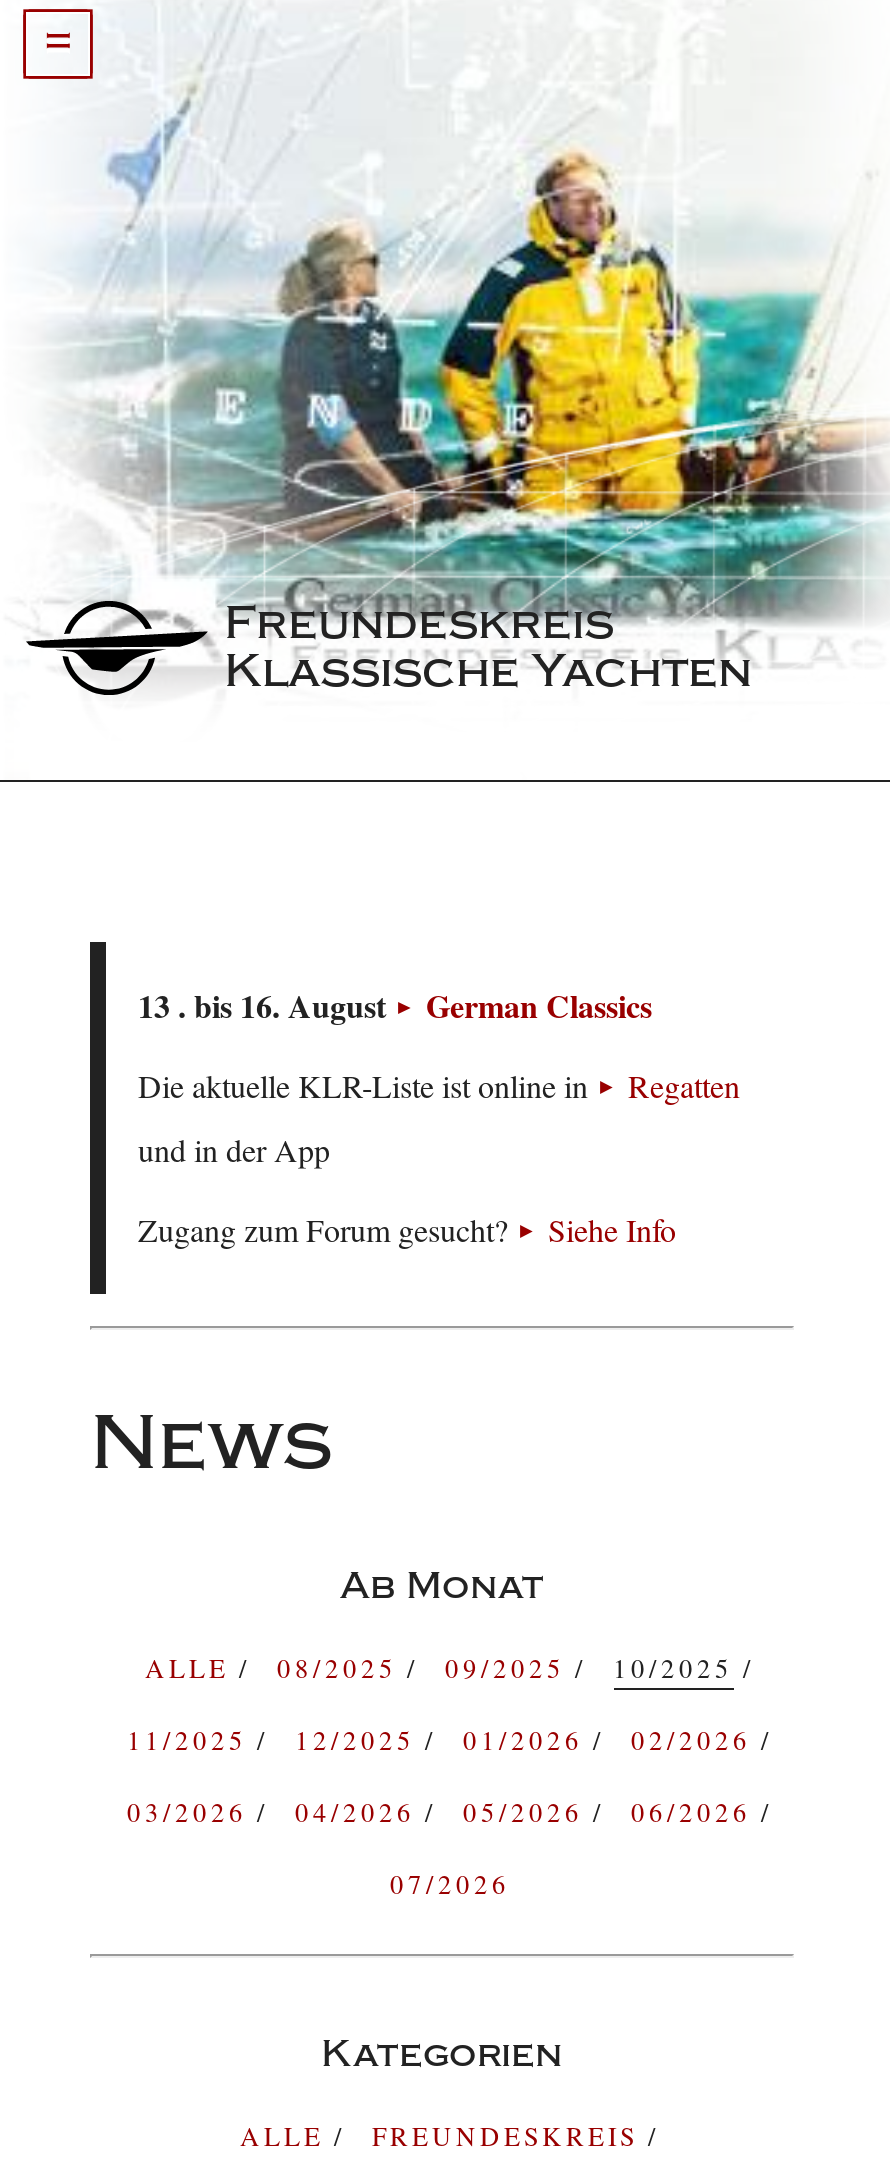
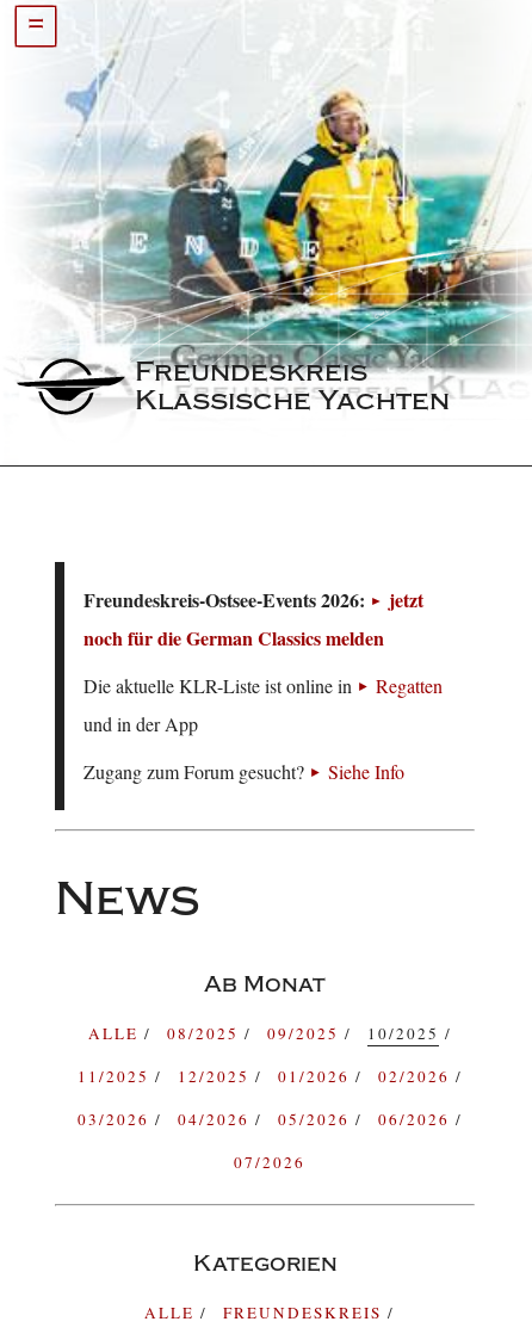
[138,983,652,1029] 13 . bis 16. August | German Classics -> [83,586,423,652] Freundeskreis-Ostsee-Events 2026: | jetzt | noch für die German Classics melden

